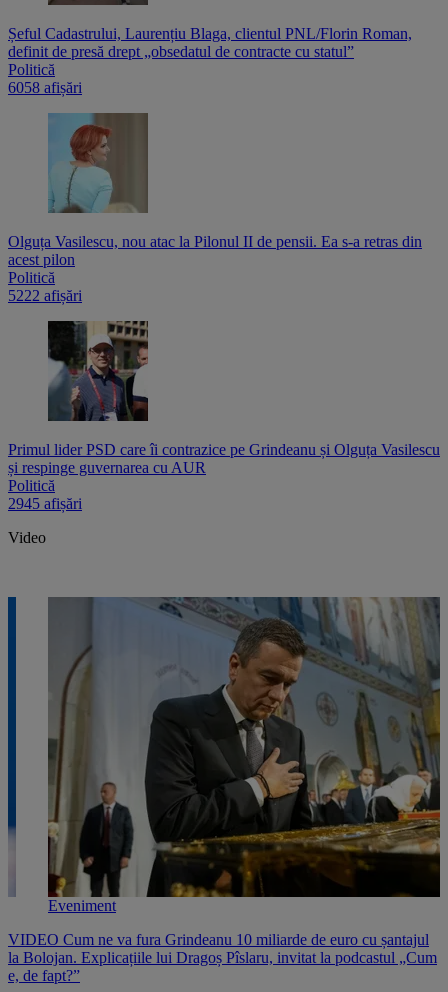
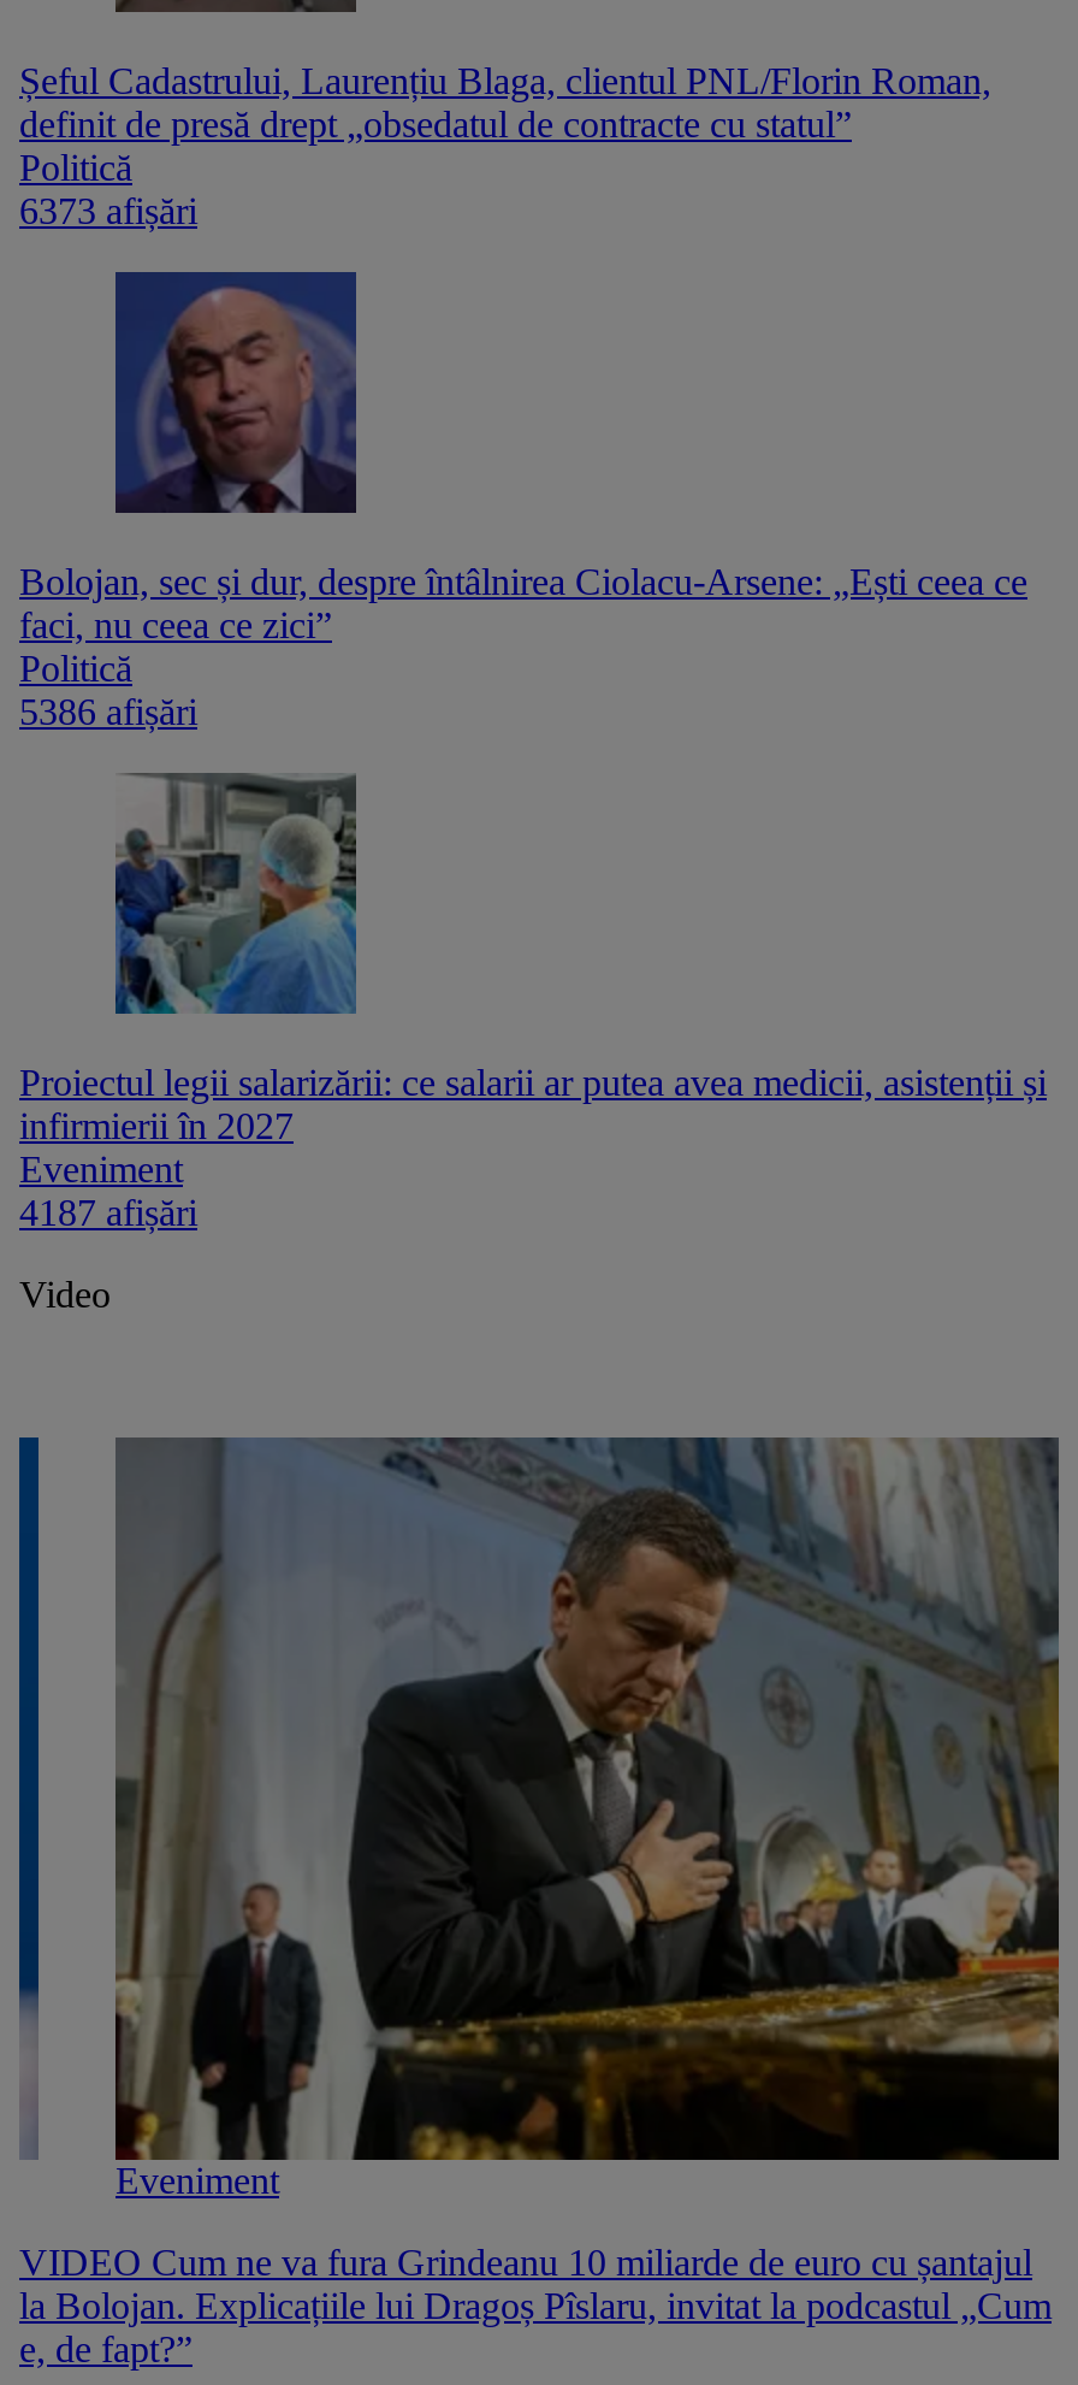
[8,79,82,96] 6058 afișări -> [19,189,197,230] 6373 afișări
[8,112,422,268] [image] | Olguța Vasilescu, nou atac la Pilonul II de pensii. Ea s-a retras din | acest pilon -> [19,270,1027,645] [image] | Bolojan, sec și dur, despre întâlnirea Ciolacu-Arsene: „Ești ceea ce | faci, nu ceea ce zici”
[8,287,82,304] 5222 afișări -> [19,690,197,731] 5386 afișări
[8,320,440,512] [image] | Primul lider PSD care îi contrazice pe Grindeanu și Olguța Vasilescu | și respinge guvernarea cu AUR | Politică | 2945 afișări -> [19,771,1047,1232] [image] | Proiectul legii salarizării: ce salarii ar putea avea medicii, asistenții și | infirmierii în 2027 | Eveniment | 4187 afișări

